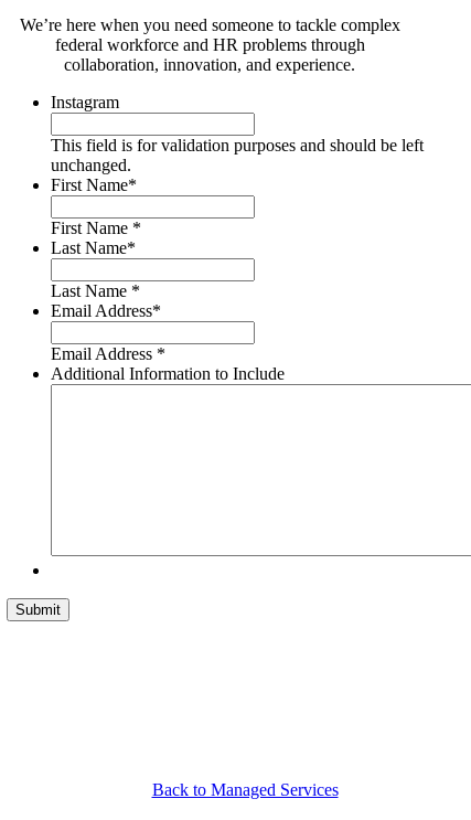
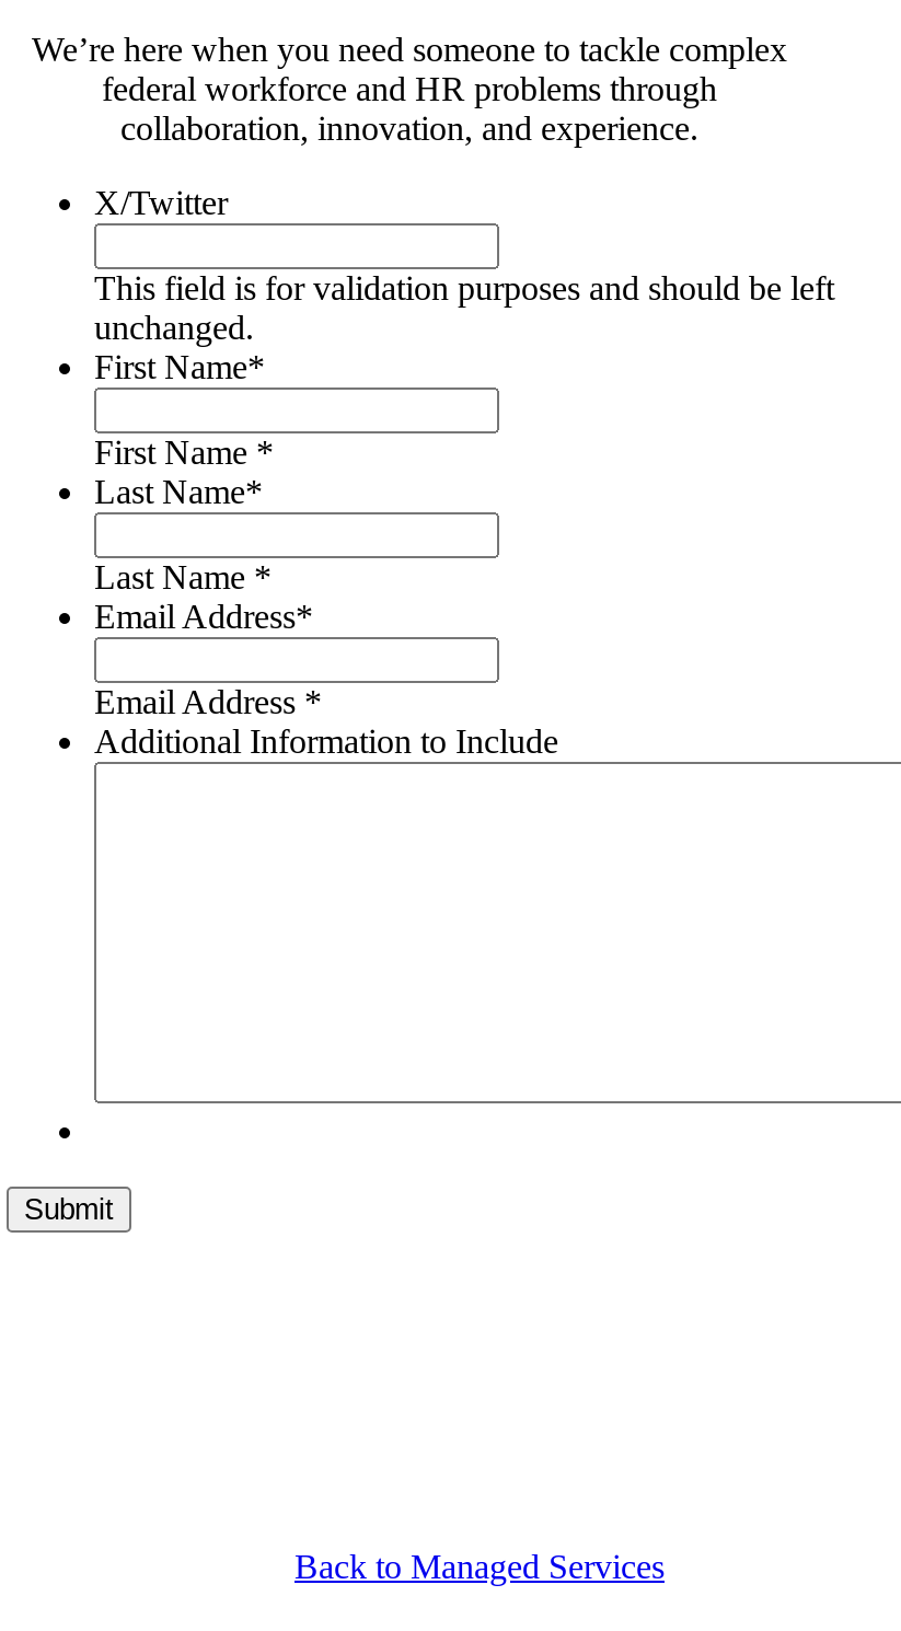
[51,93,119,112] Instagram -> [94,184,228,221] X/Twitter

